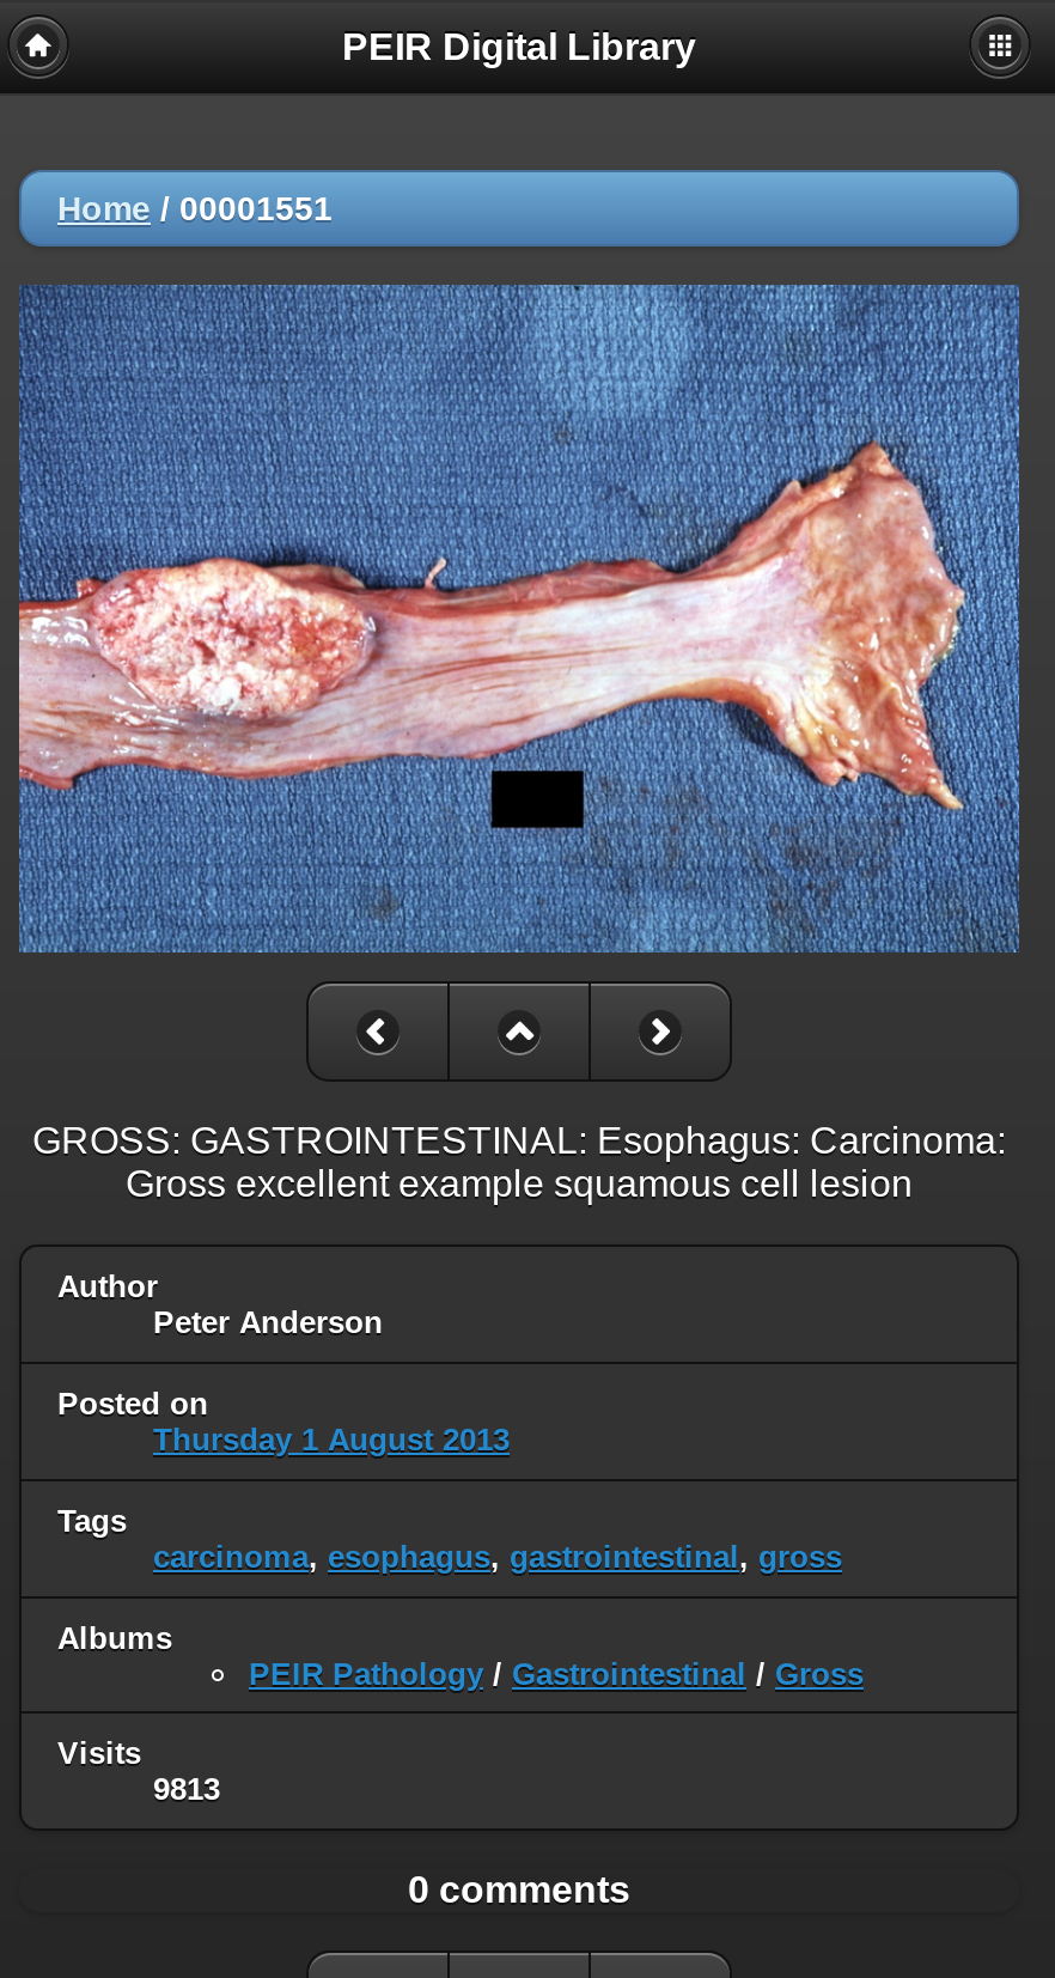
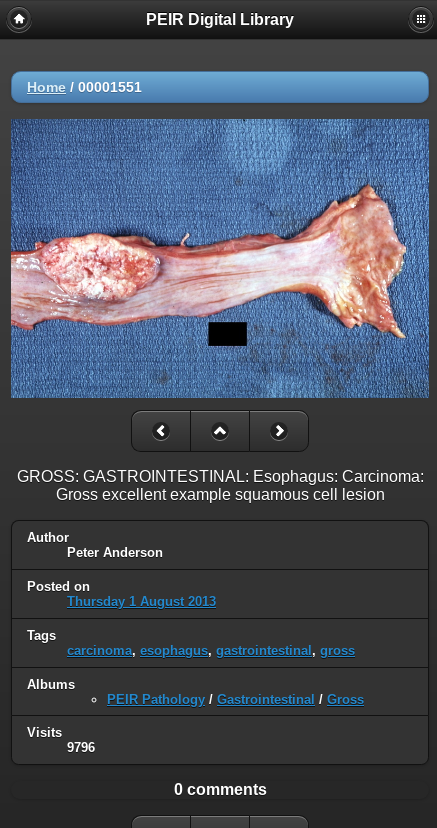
[153,1772,220,1808] 9813 -> [67,740,95,755] 9796

